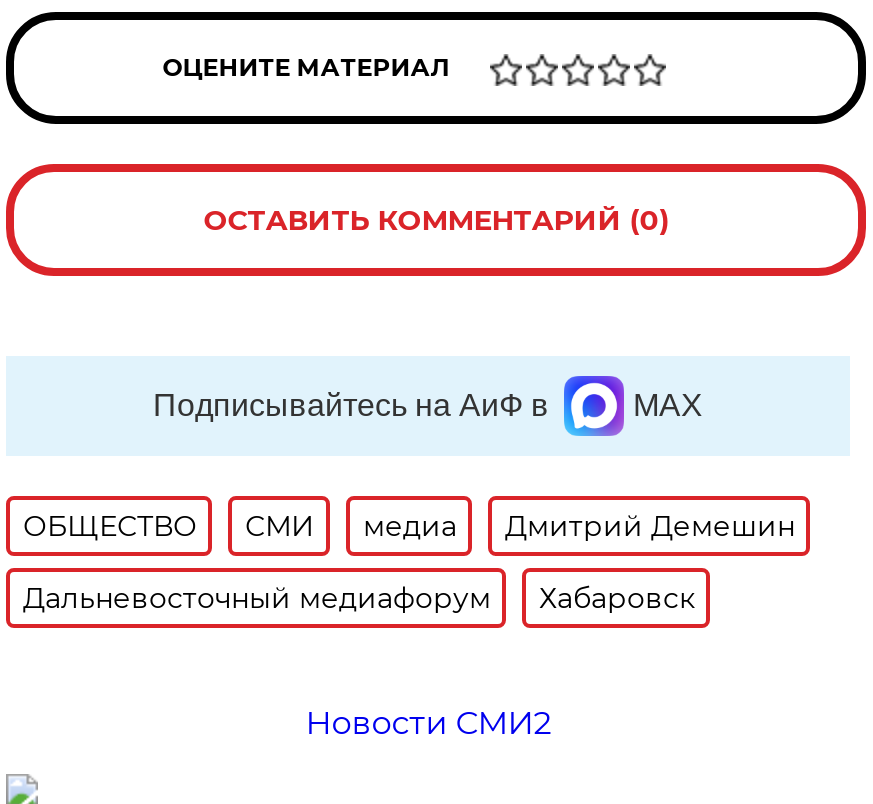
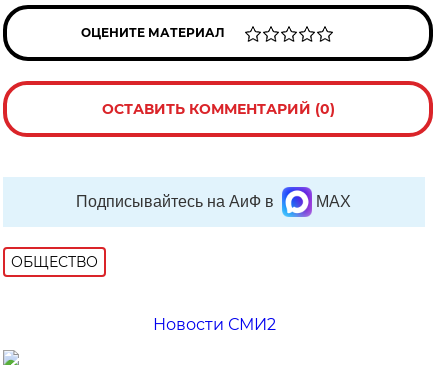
[23,508,795,616] СМИ | медиа | Дмитрий Демешин | Дальневосточный медиафорум | Хабаровск -> none

